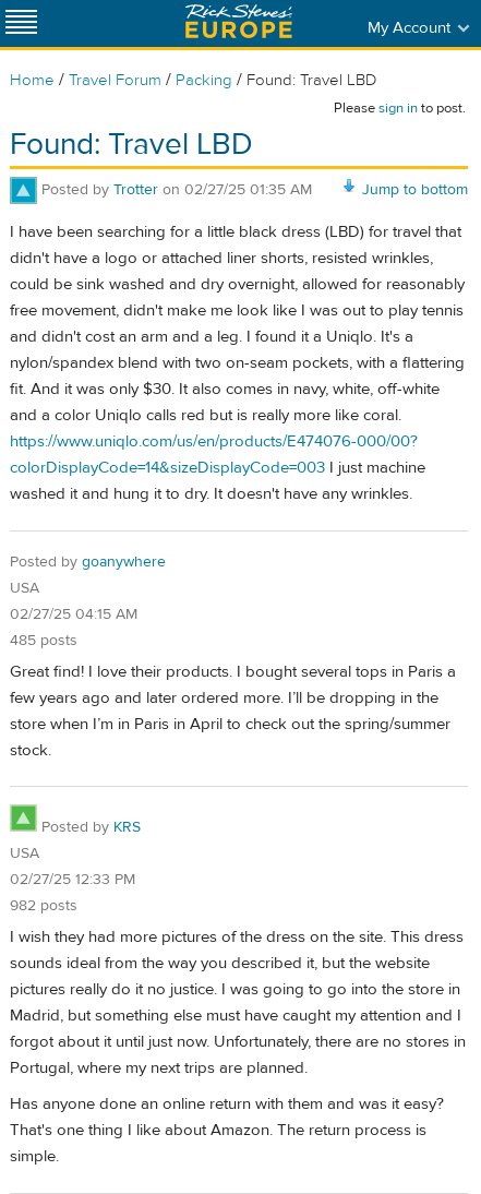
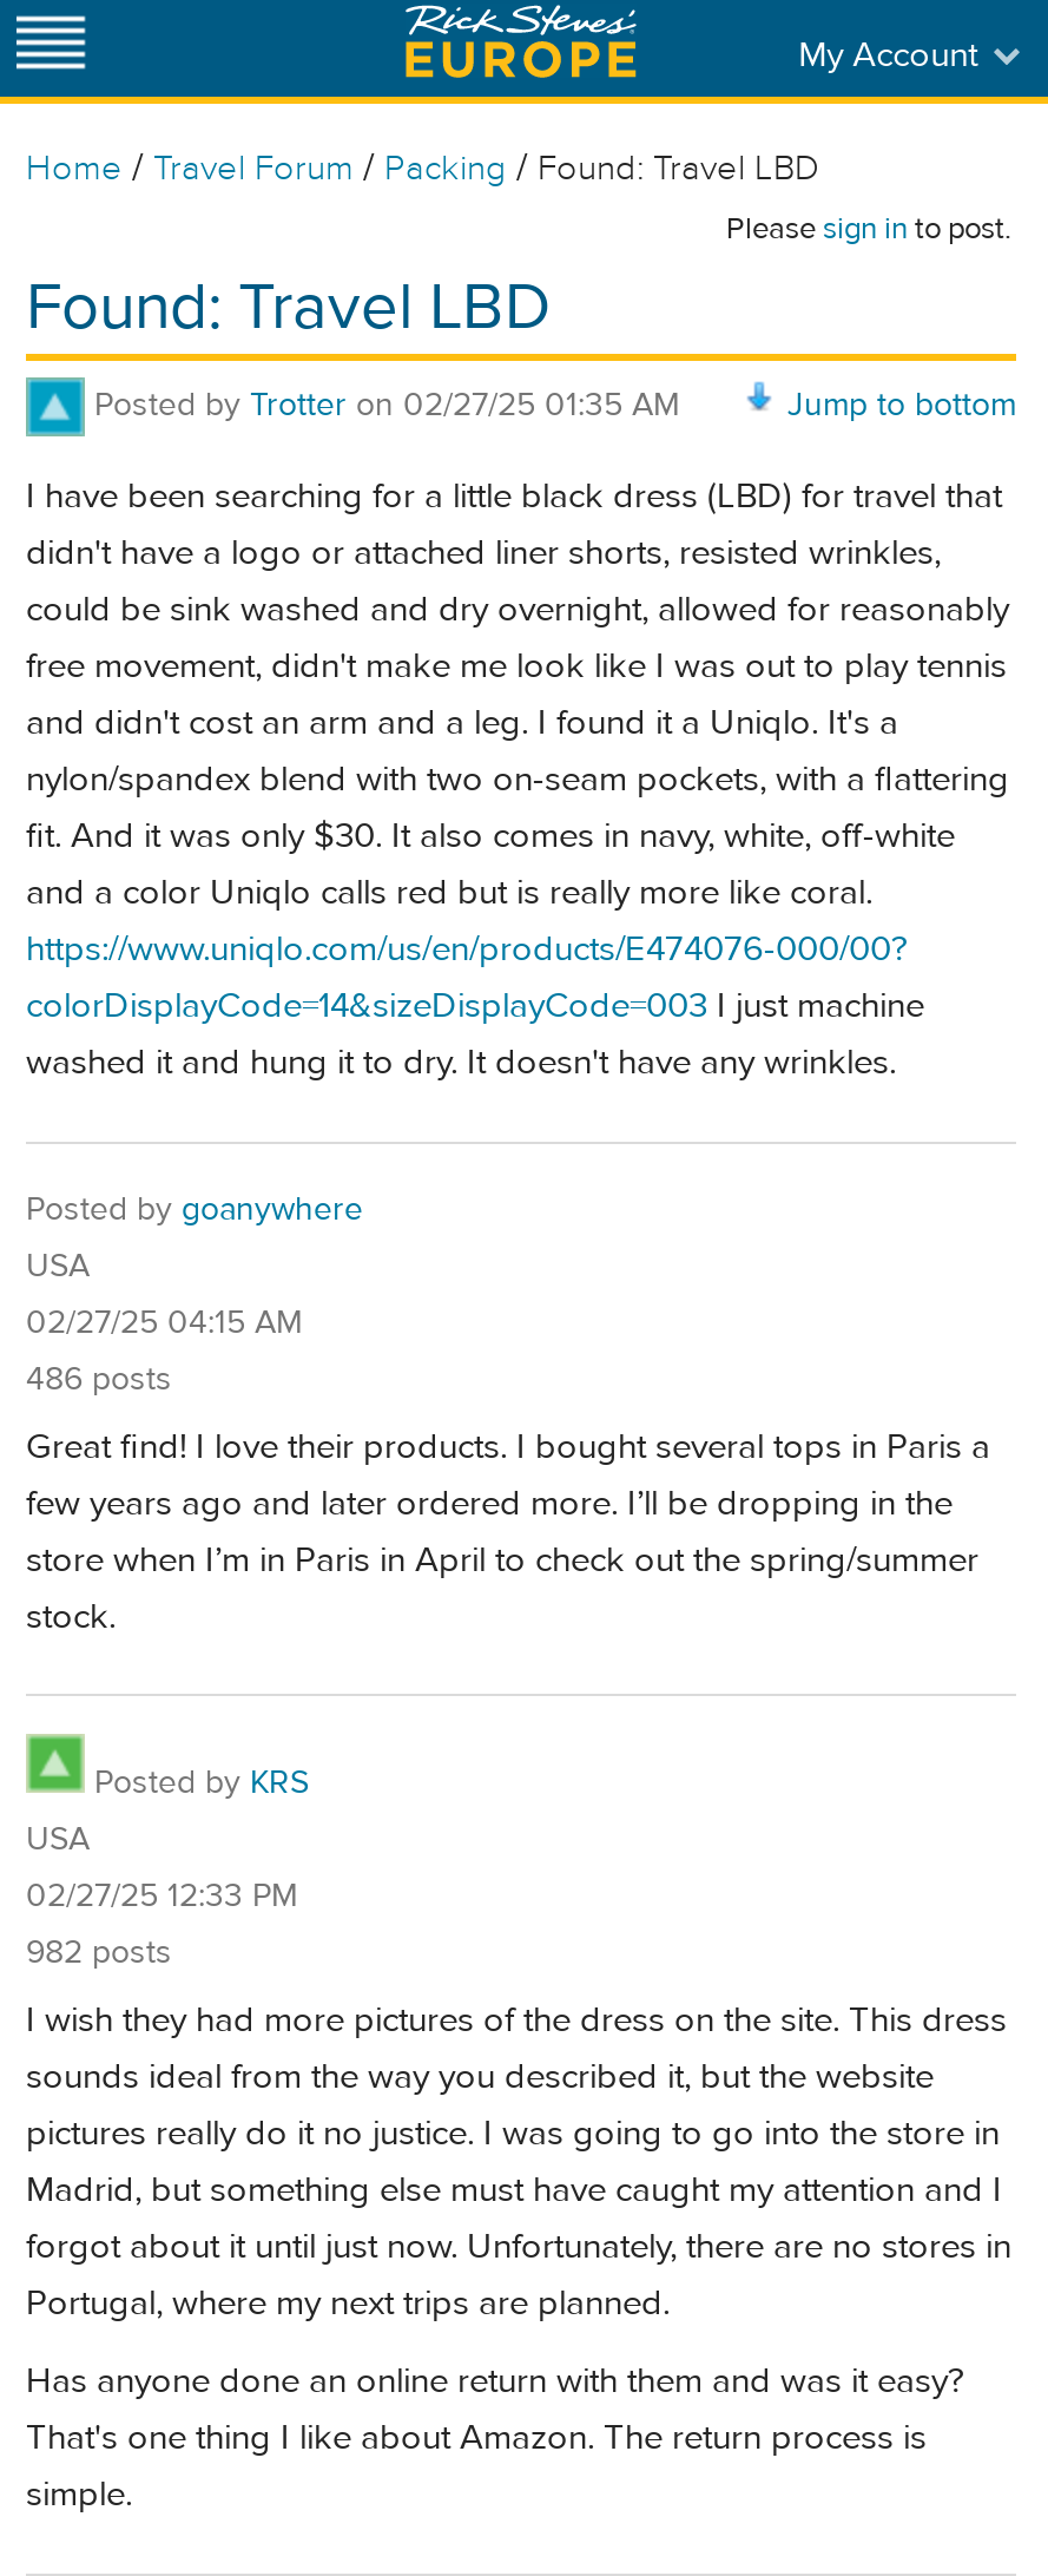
[10,631,77,650] 485 posts -> [26,1359,172,1401] 486 posts

